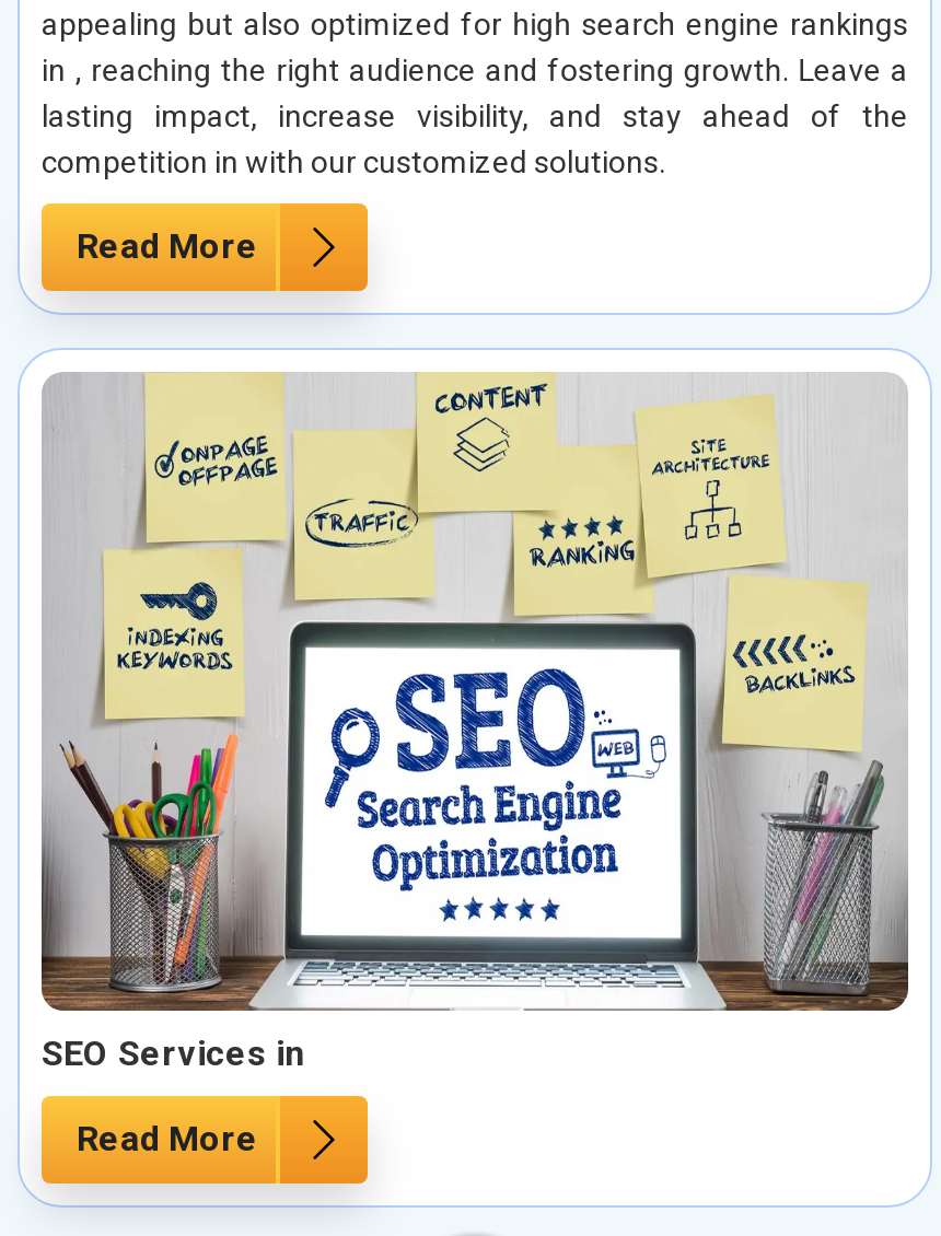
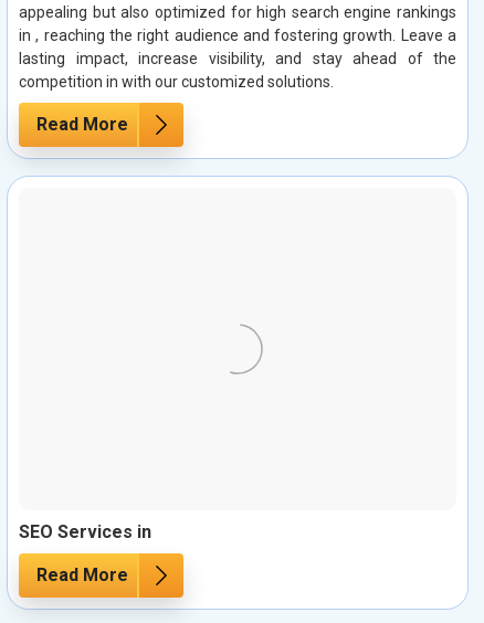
[39,370,910,1013] [image] -> none

